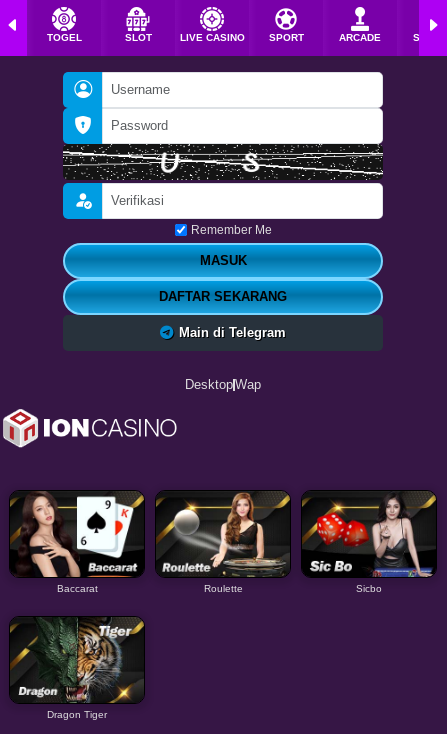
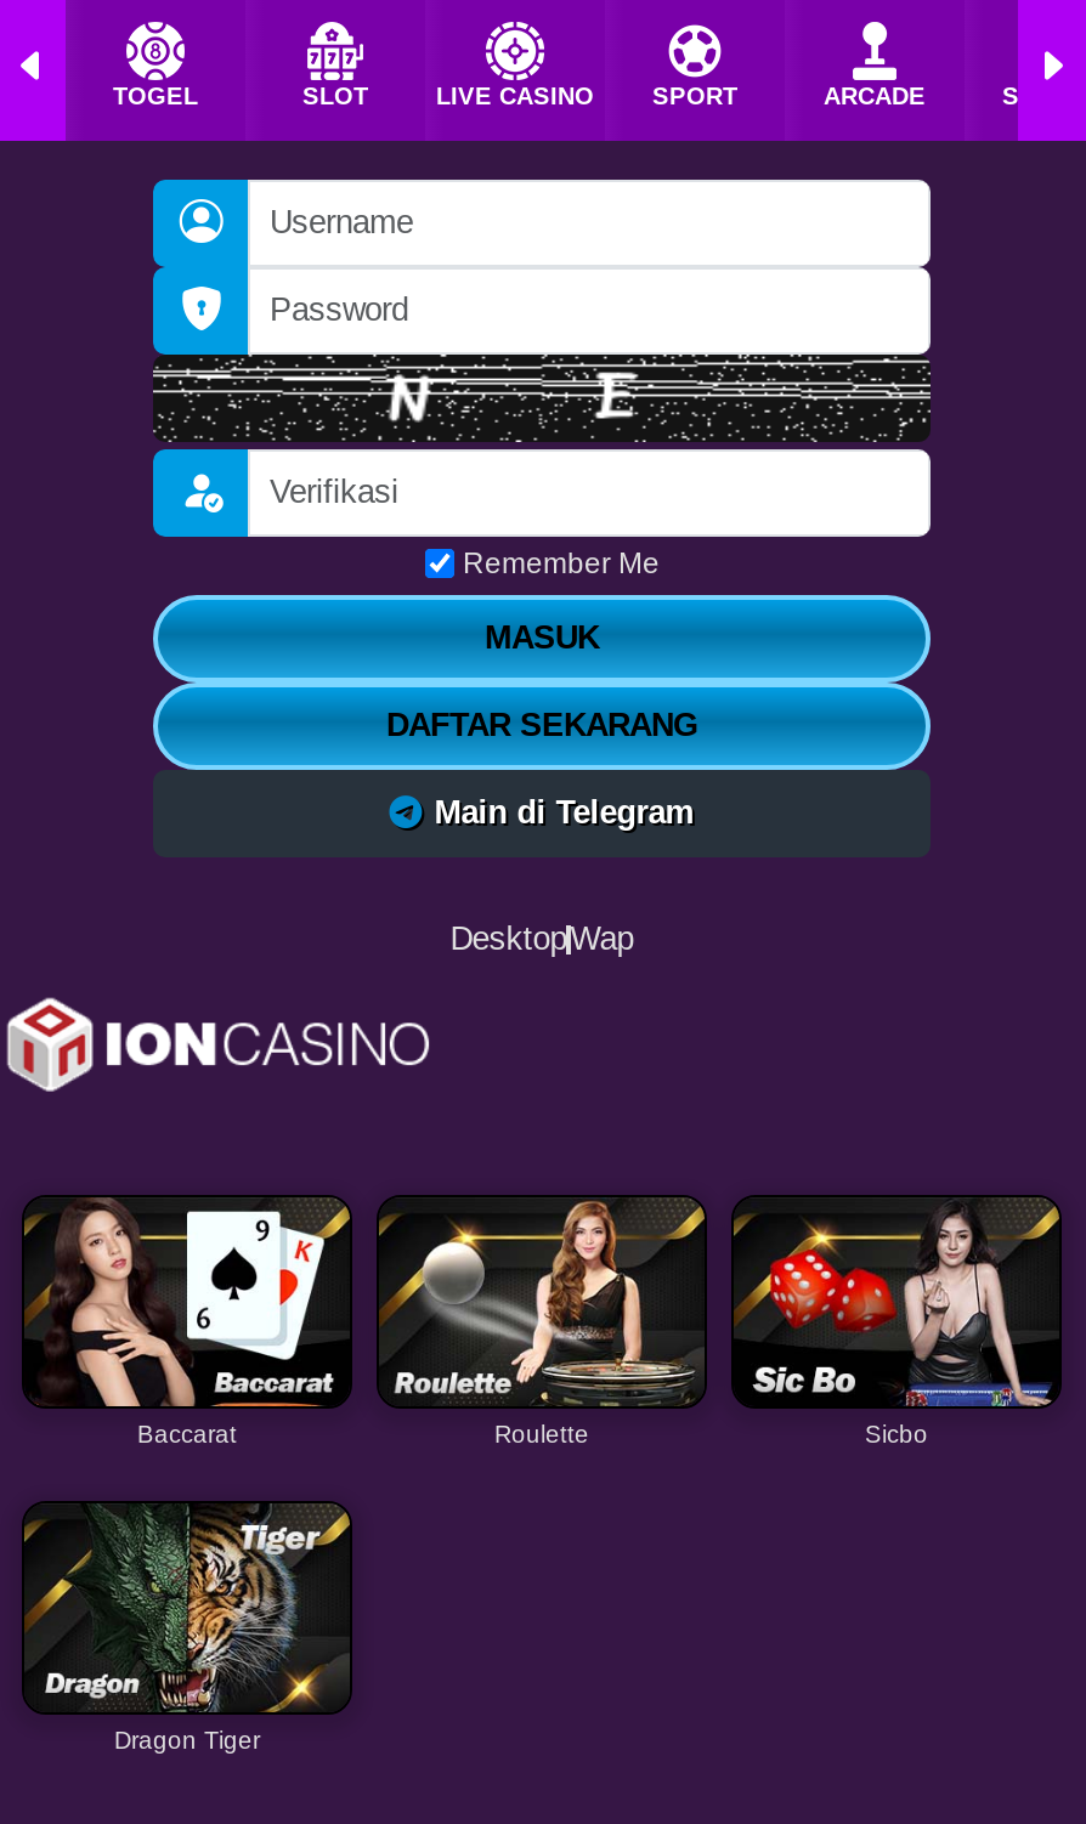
[63,144,384,180] [image] -> [153,355,931,442] [image]

